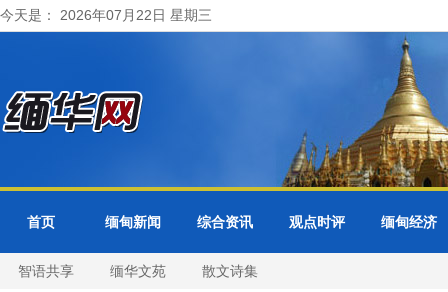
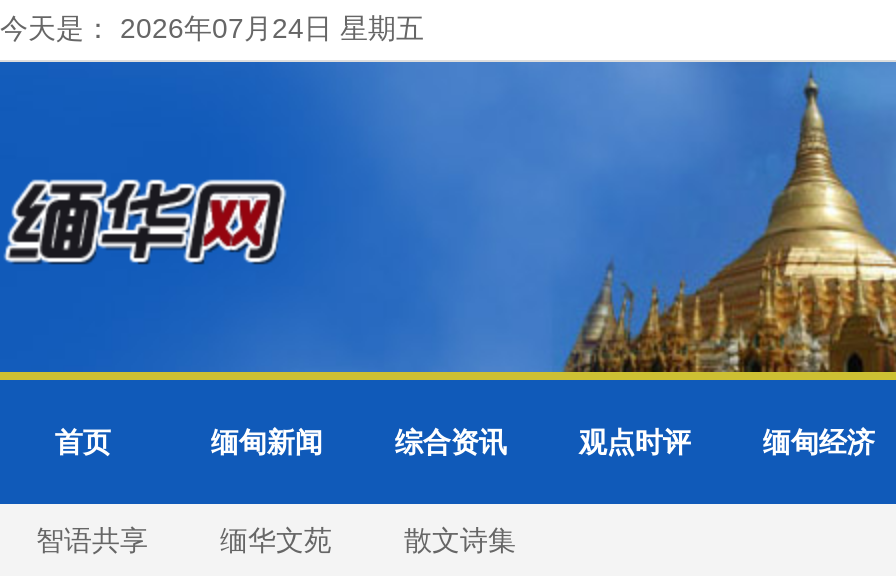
[0,7,212,23] 今天是： 2026年07月22日 星期三 -> [0,12,424,44] 今天是： 2026年07月24日 星期五

